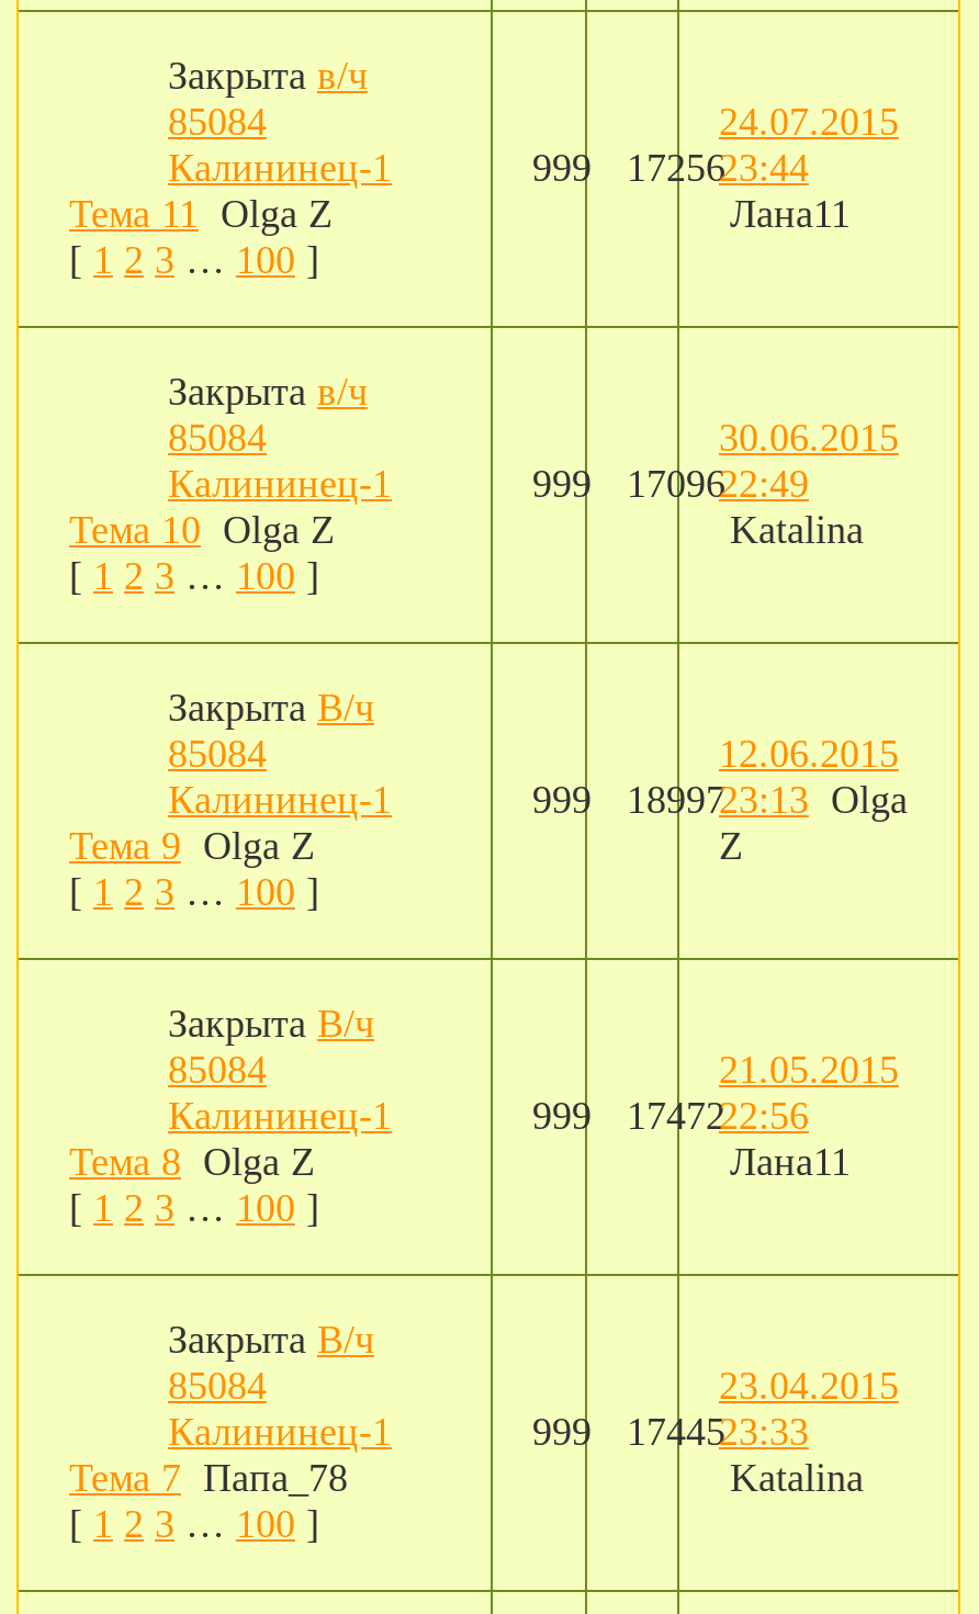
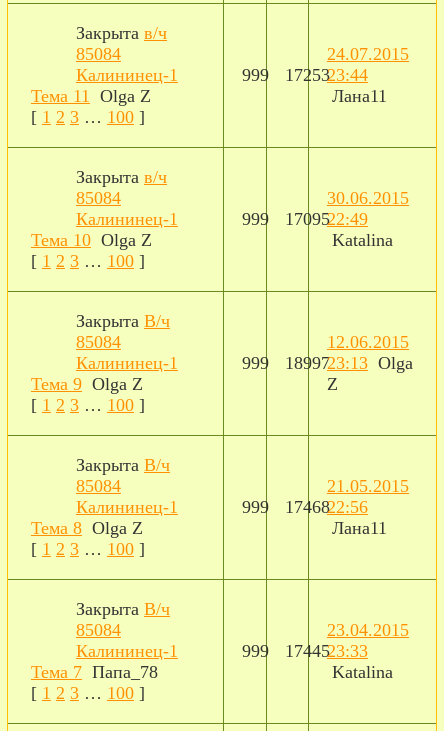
[532,146,809,190] 999 17256 23:44 -> [242,65,368,85] 999 17253 23:44
[532,462,809,506] 999 17096 22:49 -> [242,209,368,229] 999 17095 22:49
[532,1094,809,1138] 999 17472 22:56 -> [242,497,368,517] 999 17468 22:56

